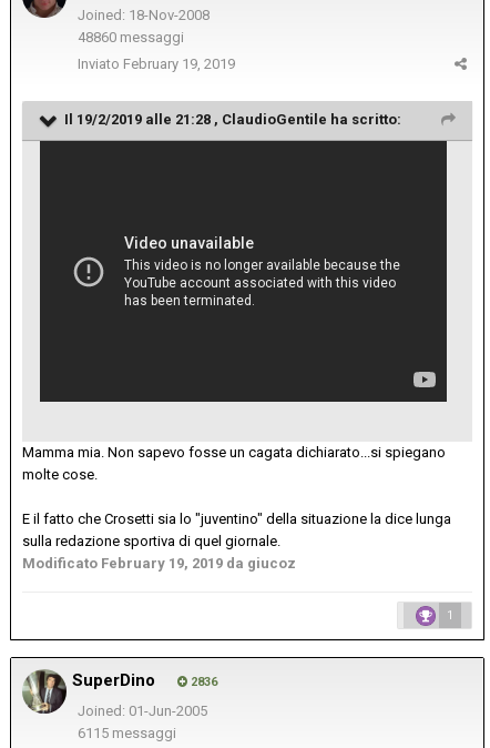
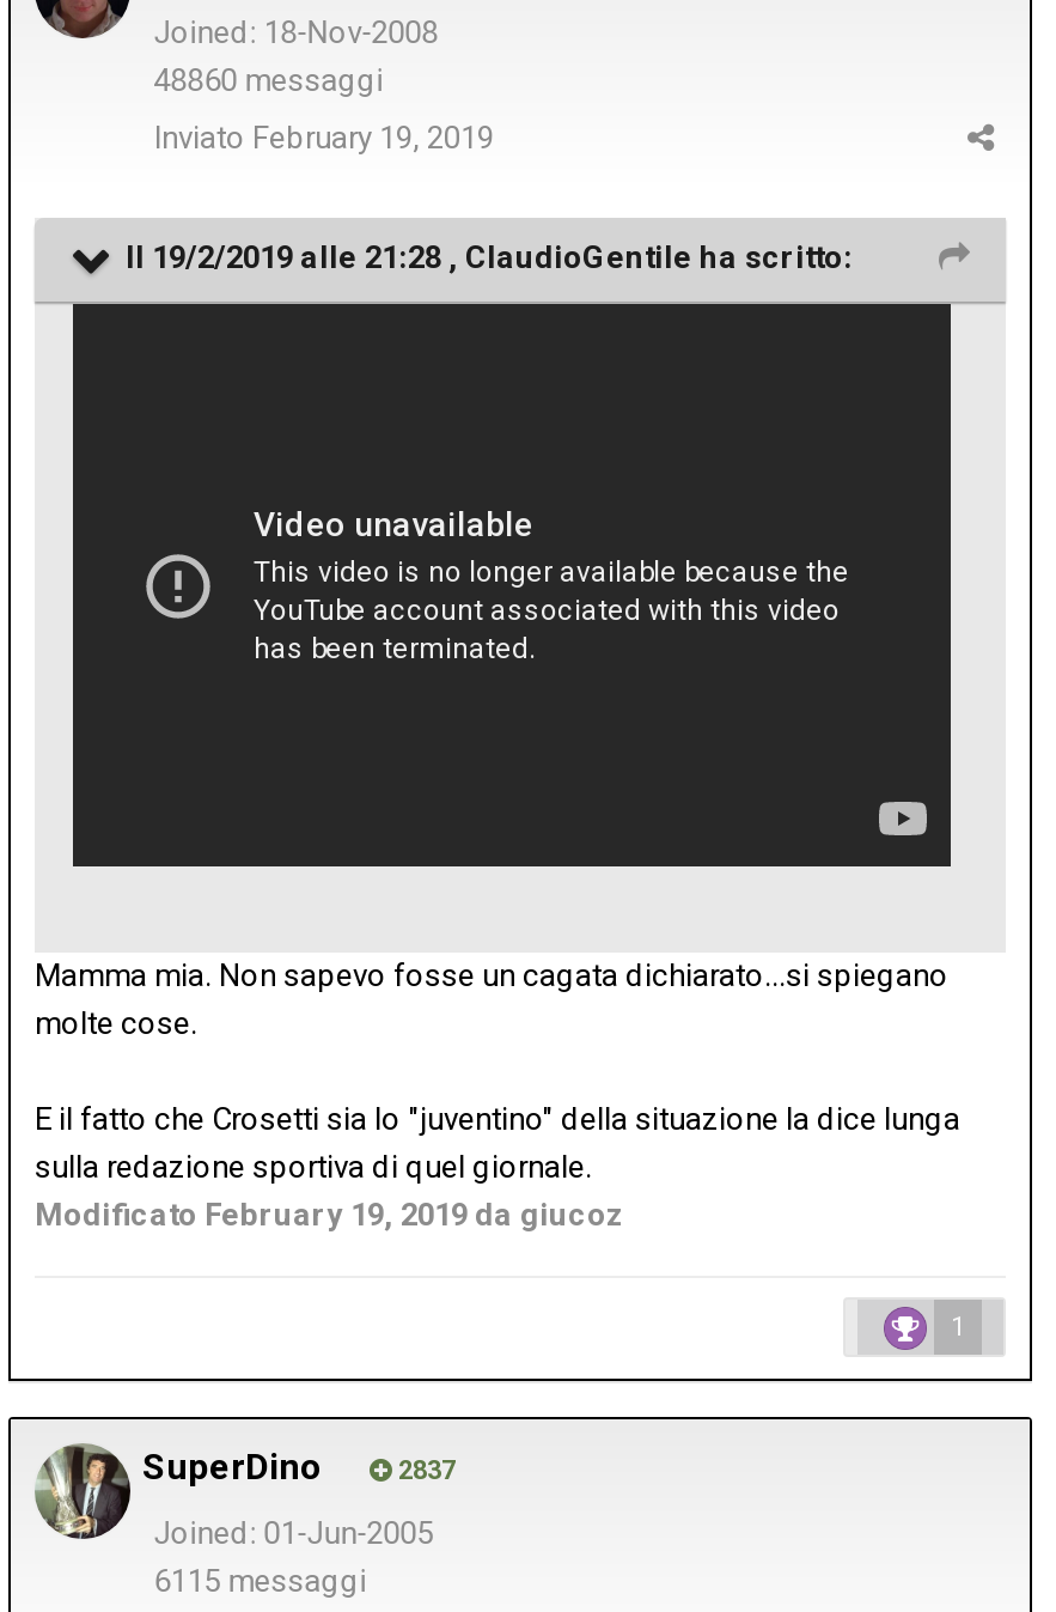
[187,675,217,689] 2836 -> [391,1455,456,1486] 2837

